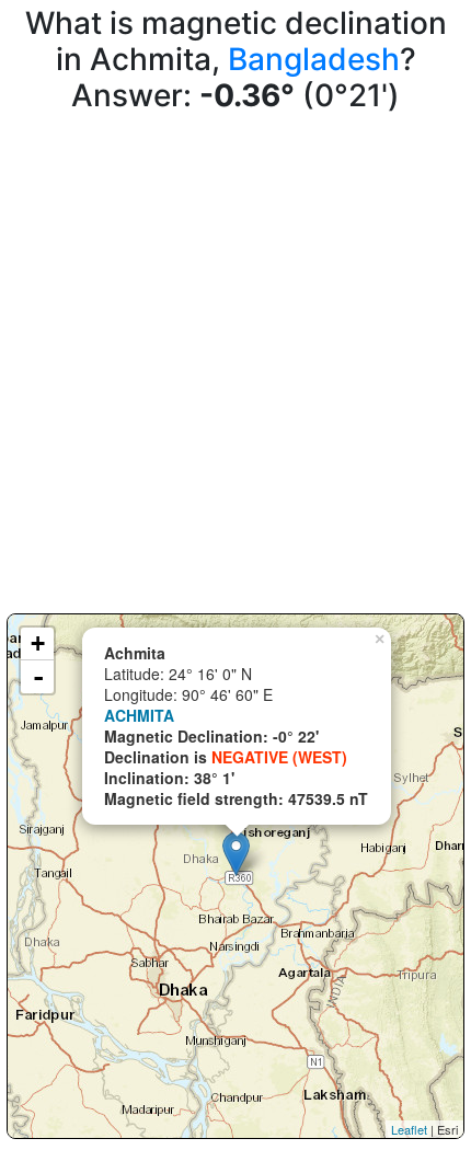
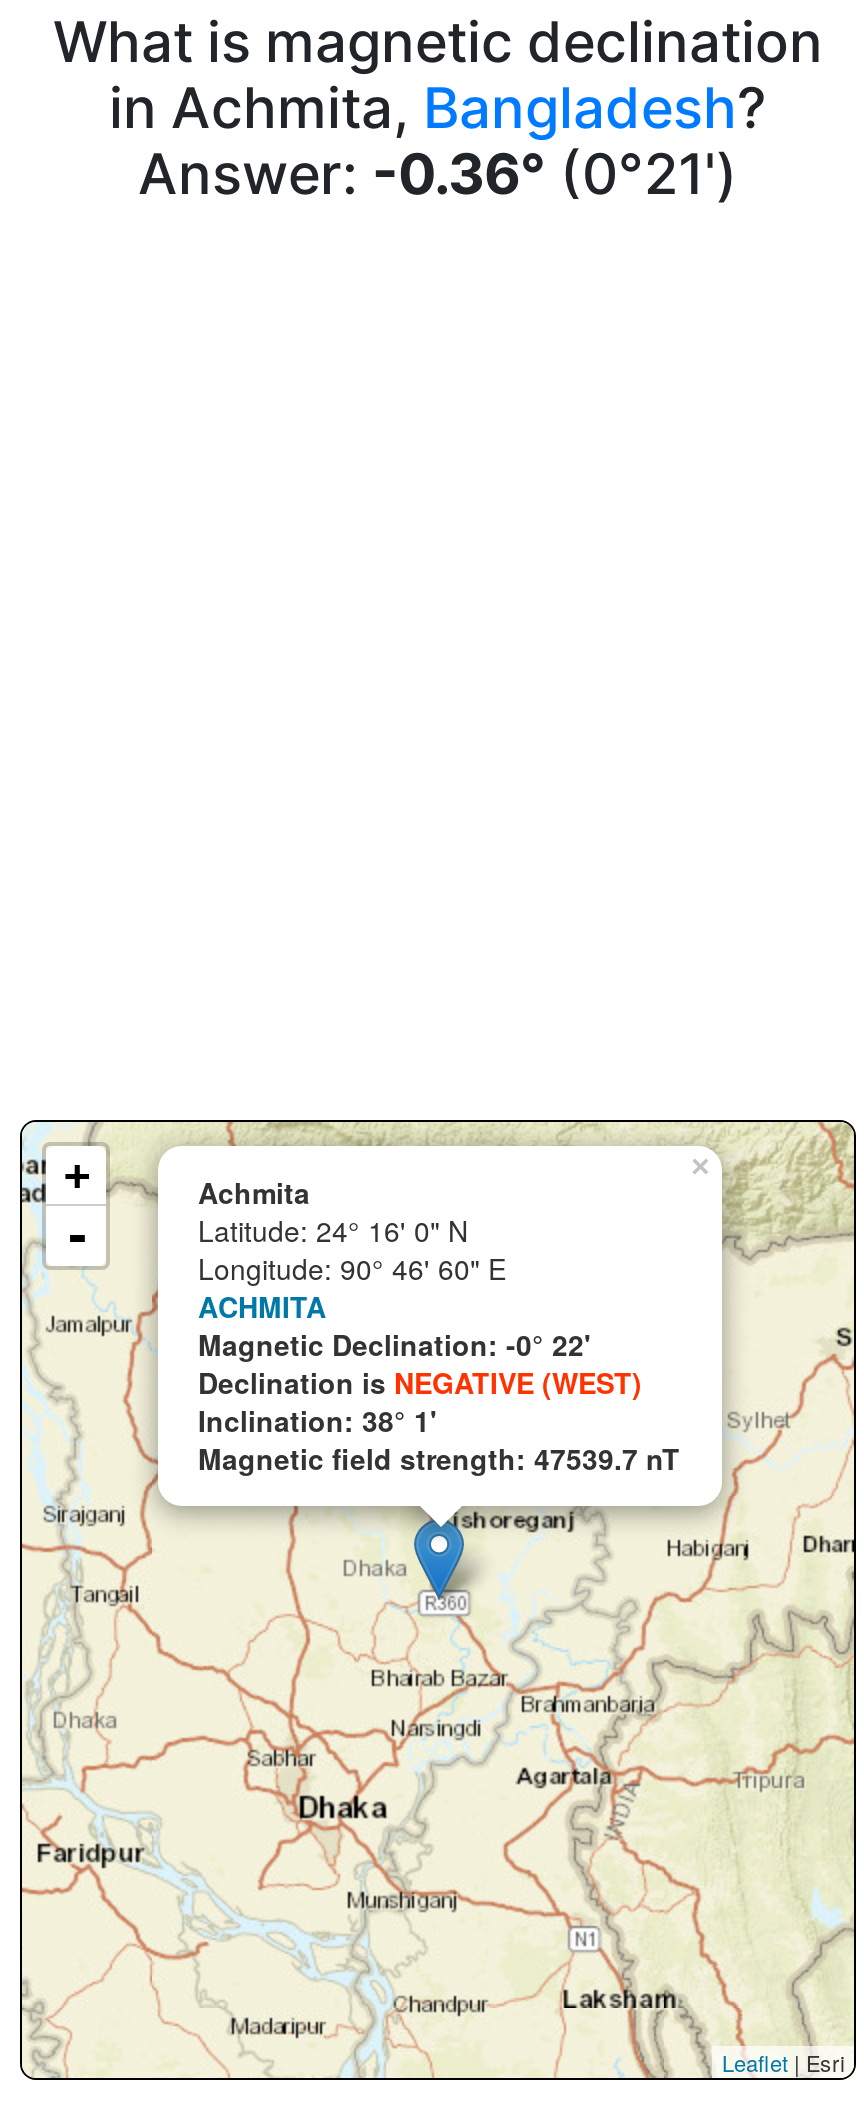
[104,787,368,809] Magnetic field strength: 47539.5 nT -> [198,1438,680,1478] Magnetic field strength: 47539.7 nT

